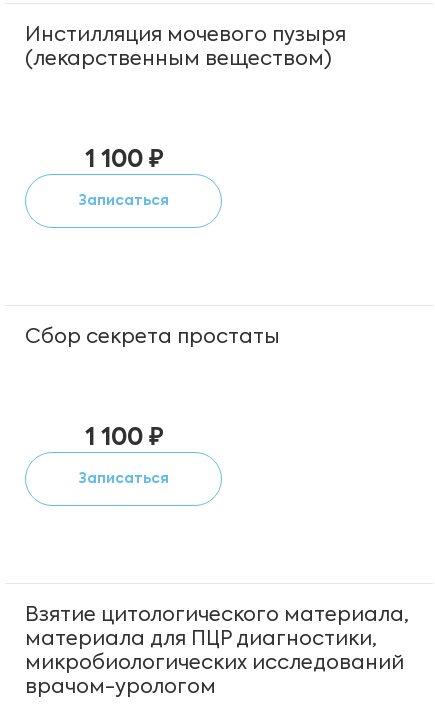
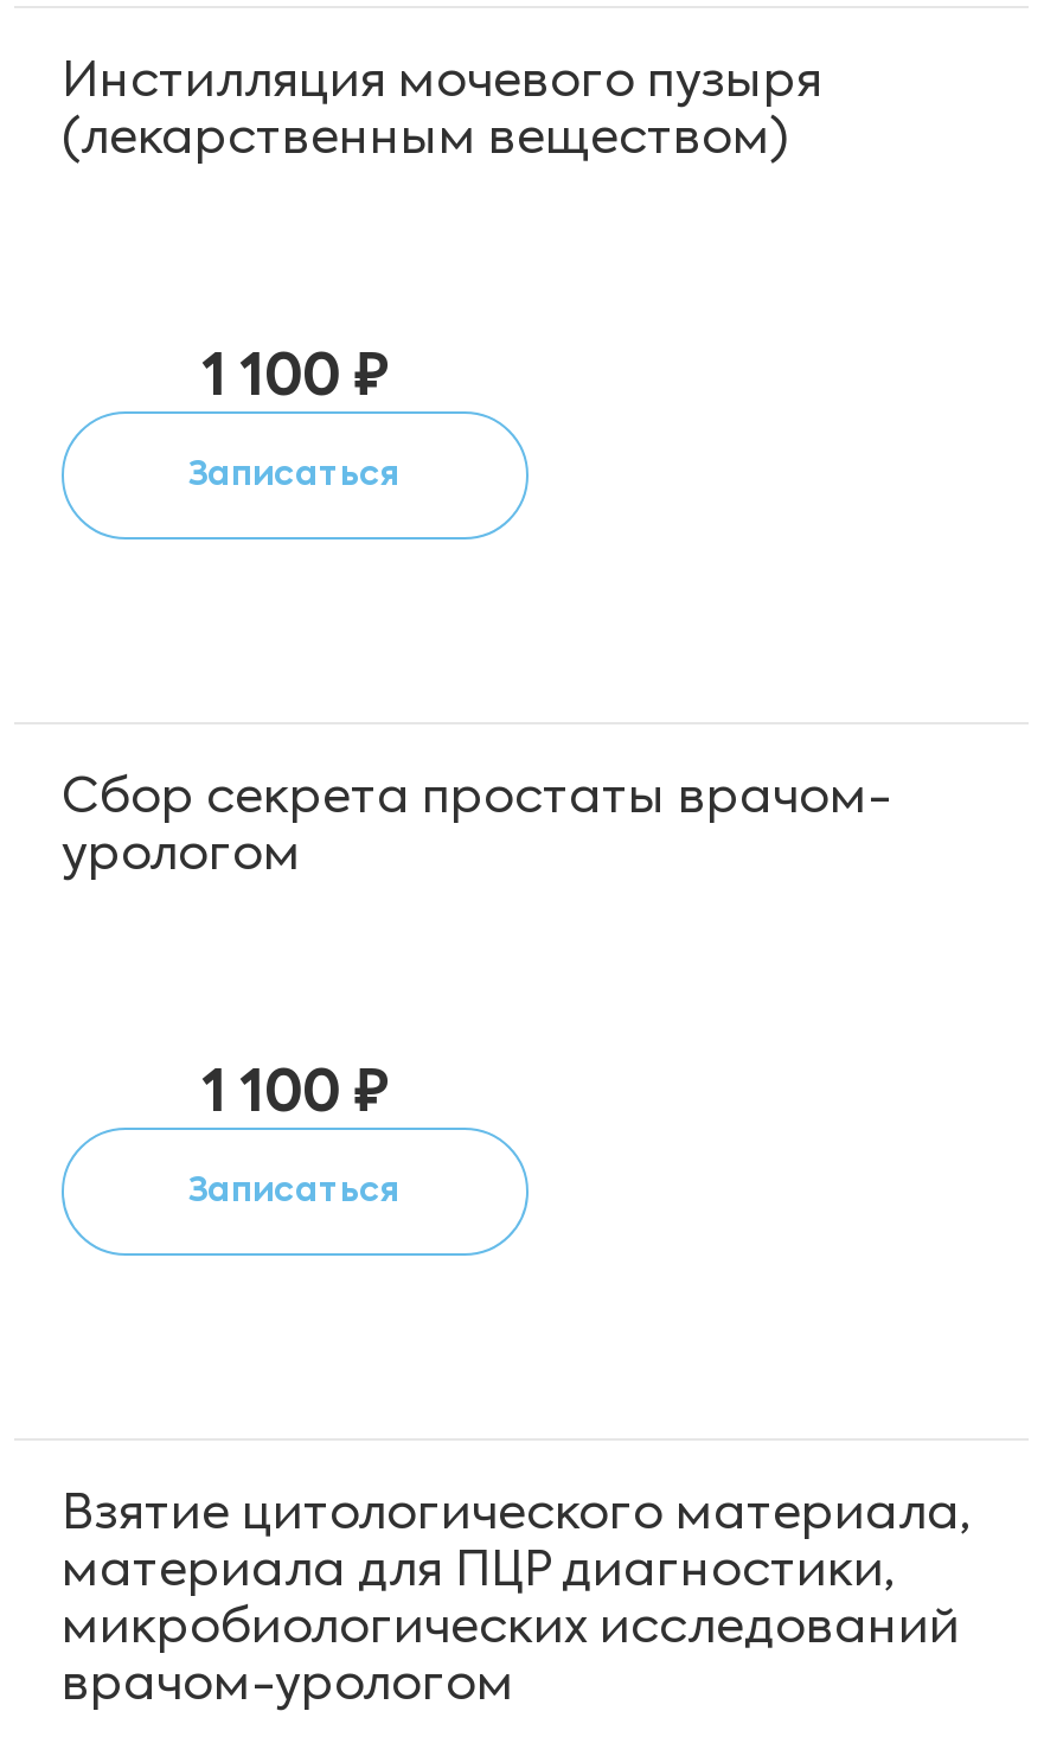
[25,328,280,348] Сбор секрета простаты -> [62,777,891,881] Сбор секрета простаты врачом- | урологом

